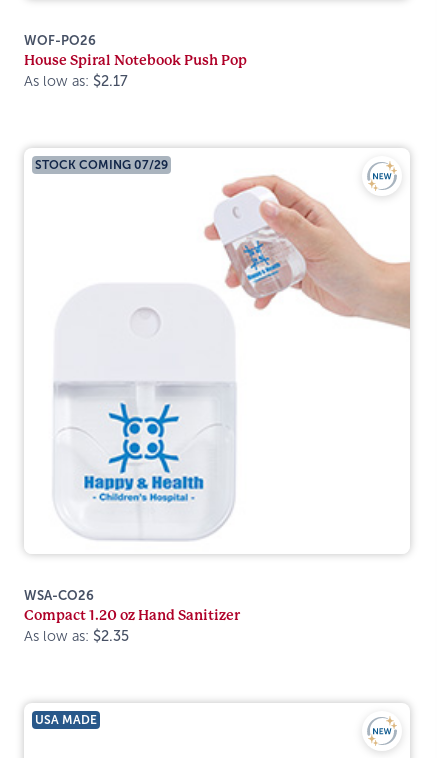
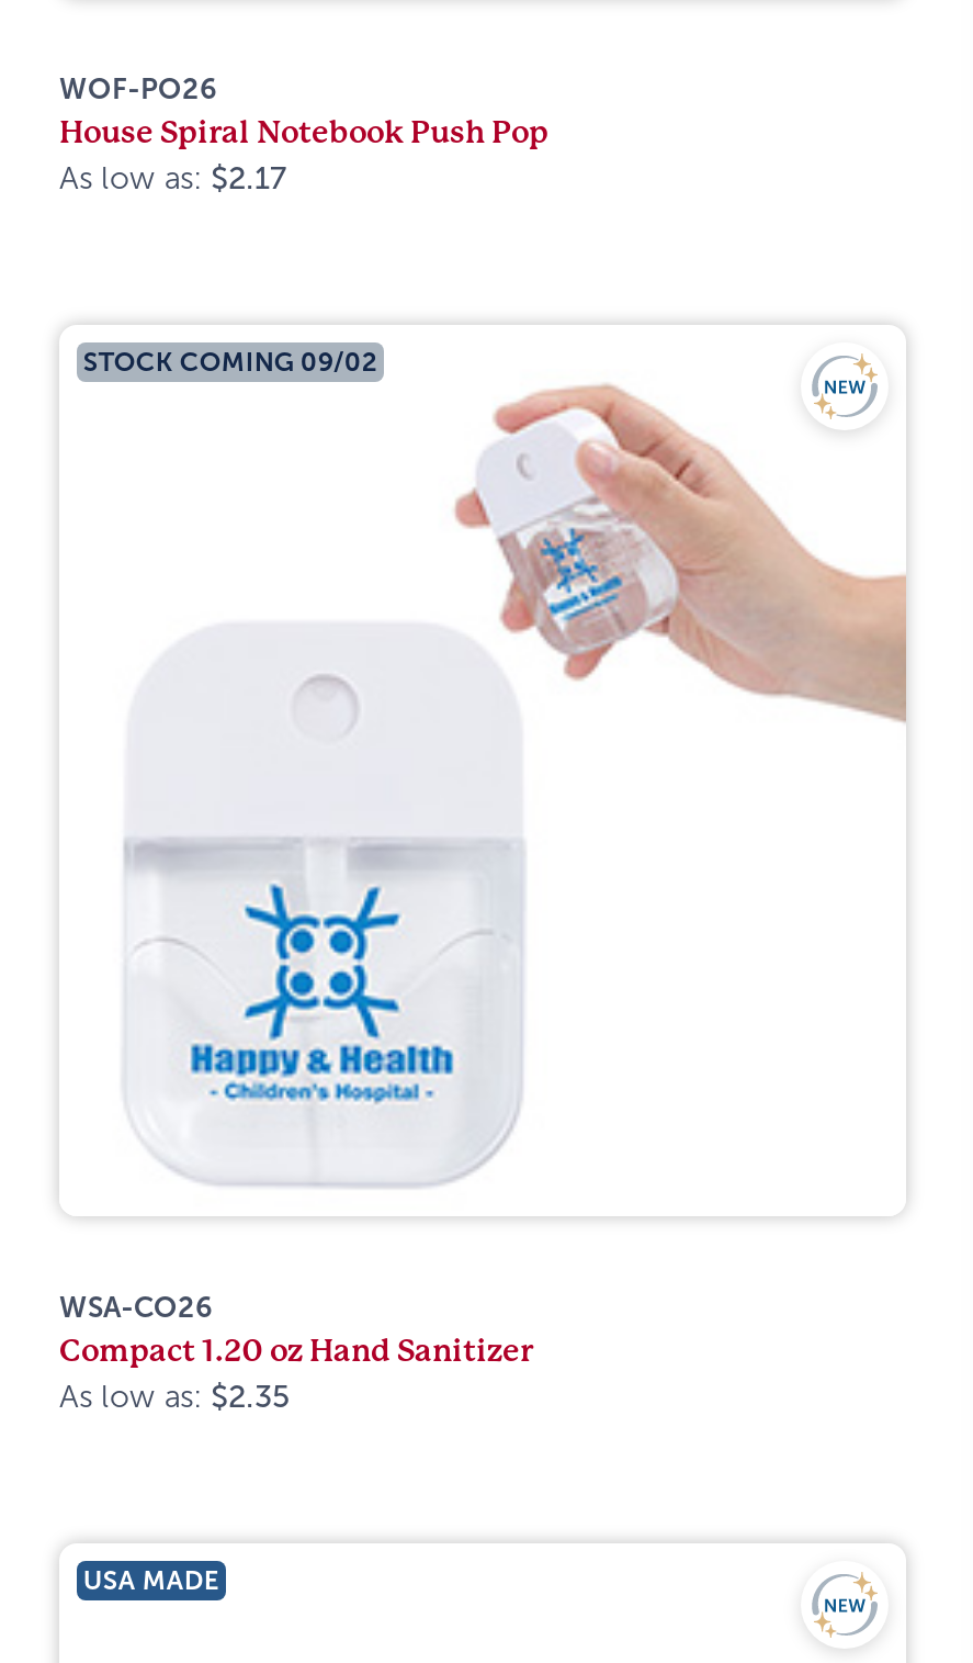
[35,158,168,172] STOCK COMING 07/29 -> [83,346,377,377] STOCK COMING 09/02

